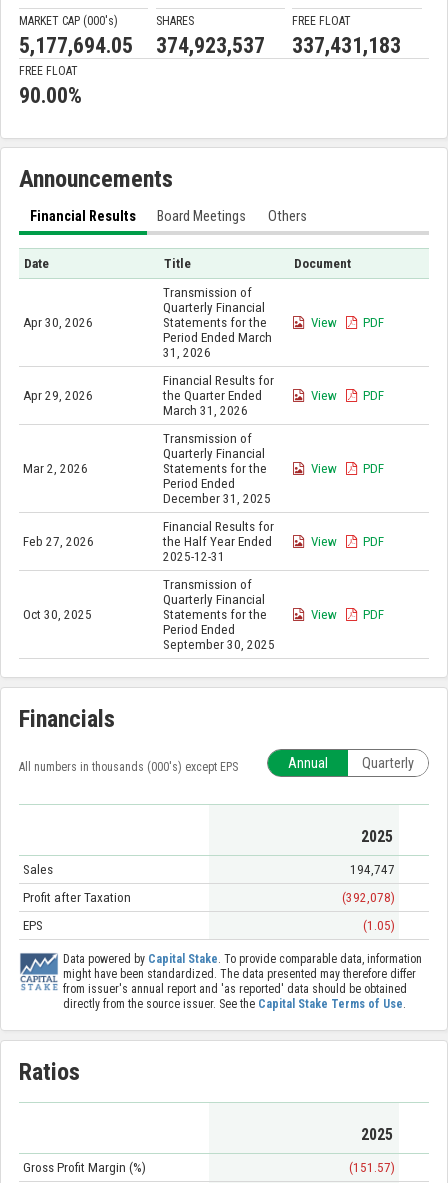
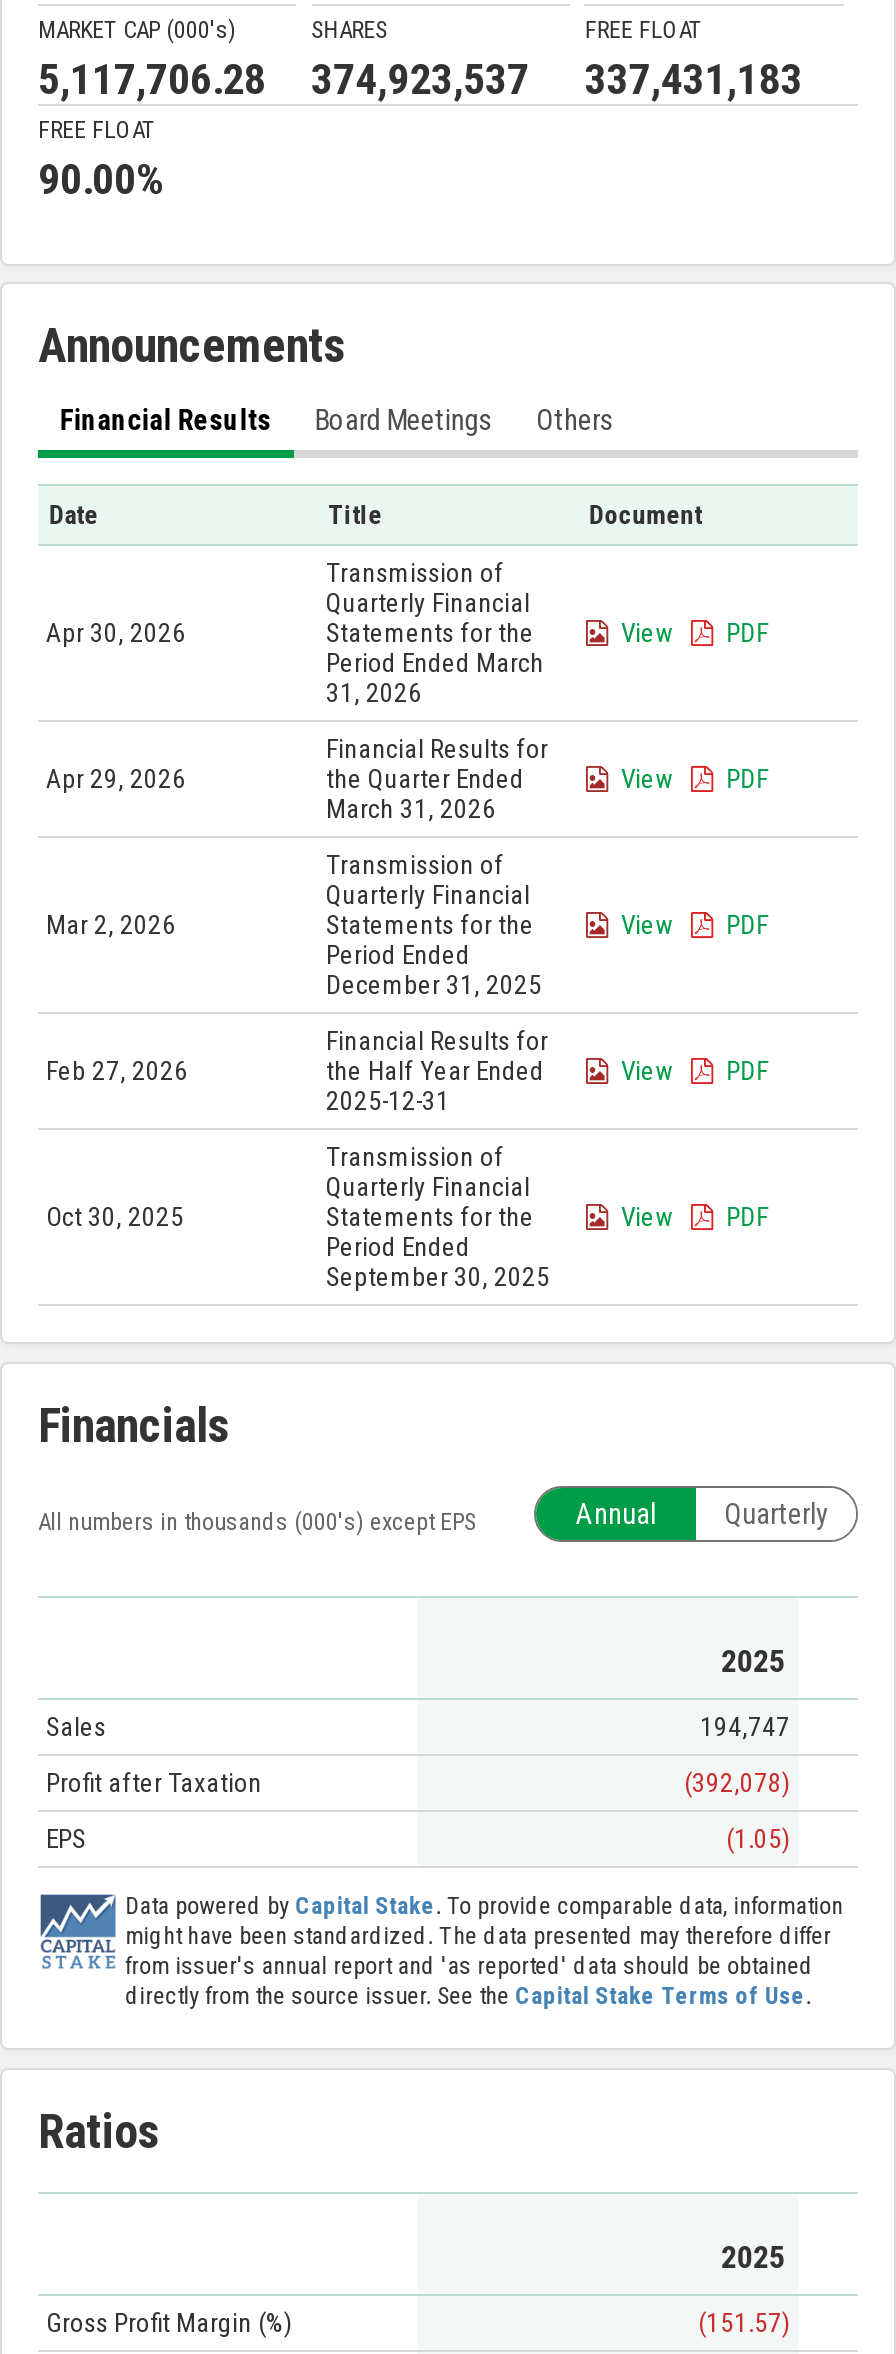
[19,33,401,58] 5,177,694.05 374,923,537 337,431,183 -> [38,54,803,104] 5,117,706.28 374,923,537 337,431,183

